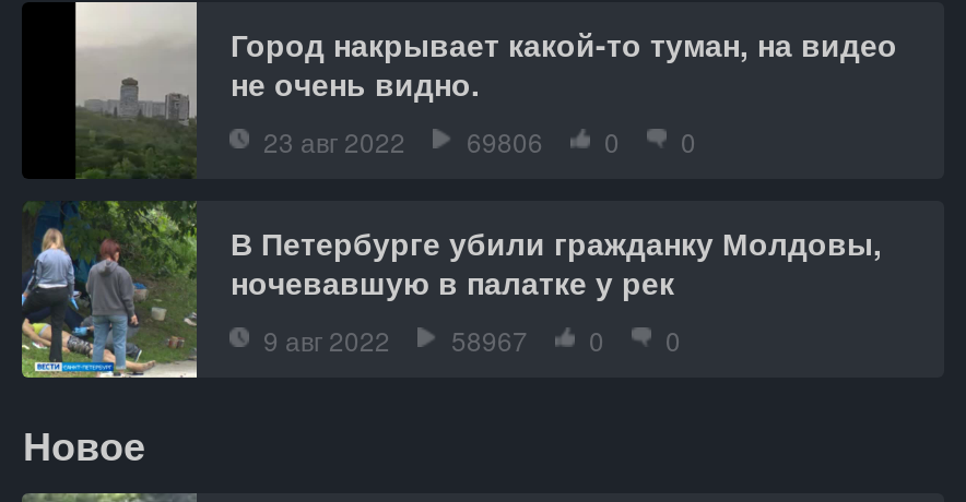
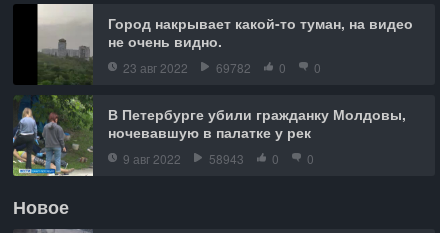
[263,122,696,159] 23 авг 2022 69806 0 0 -> [123,59,321,76] 23 авг 2022 69782 0 0
[263,321,681,358] 9 авг 2022 58967 0 0 -> [123,150,314,167] 9 авг 2022 58943 0 0

